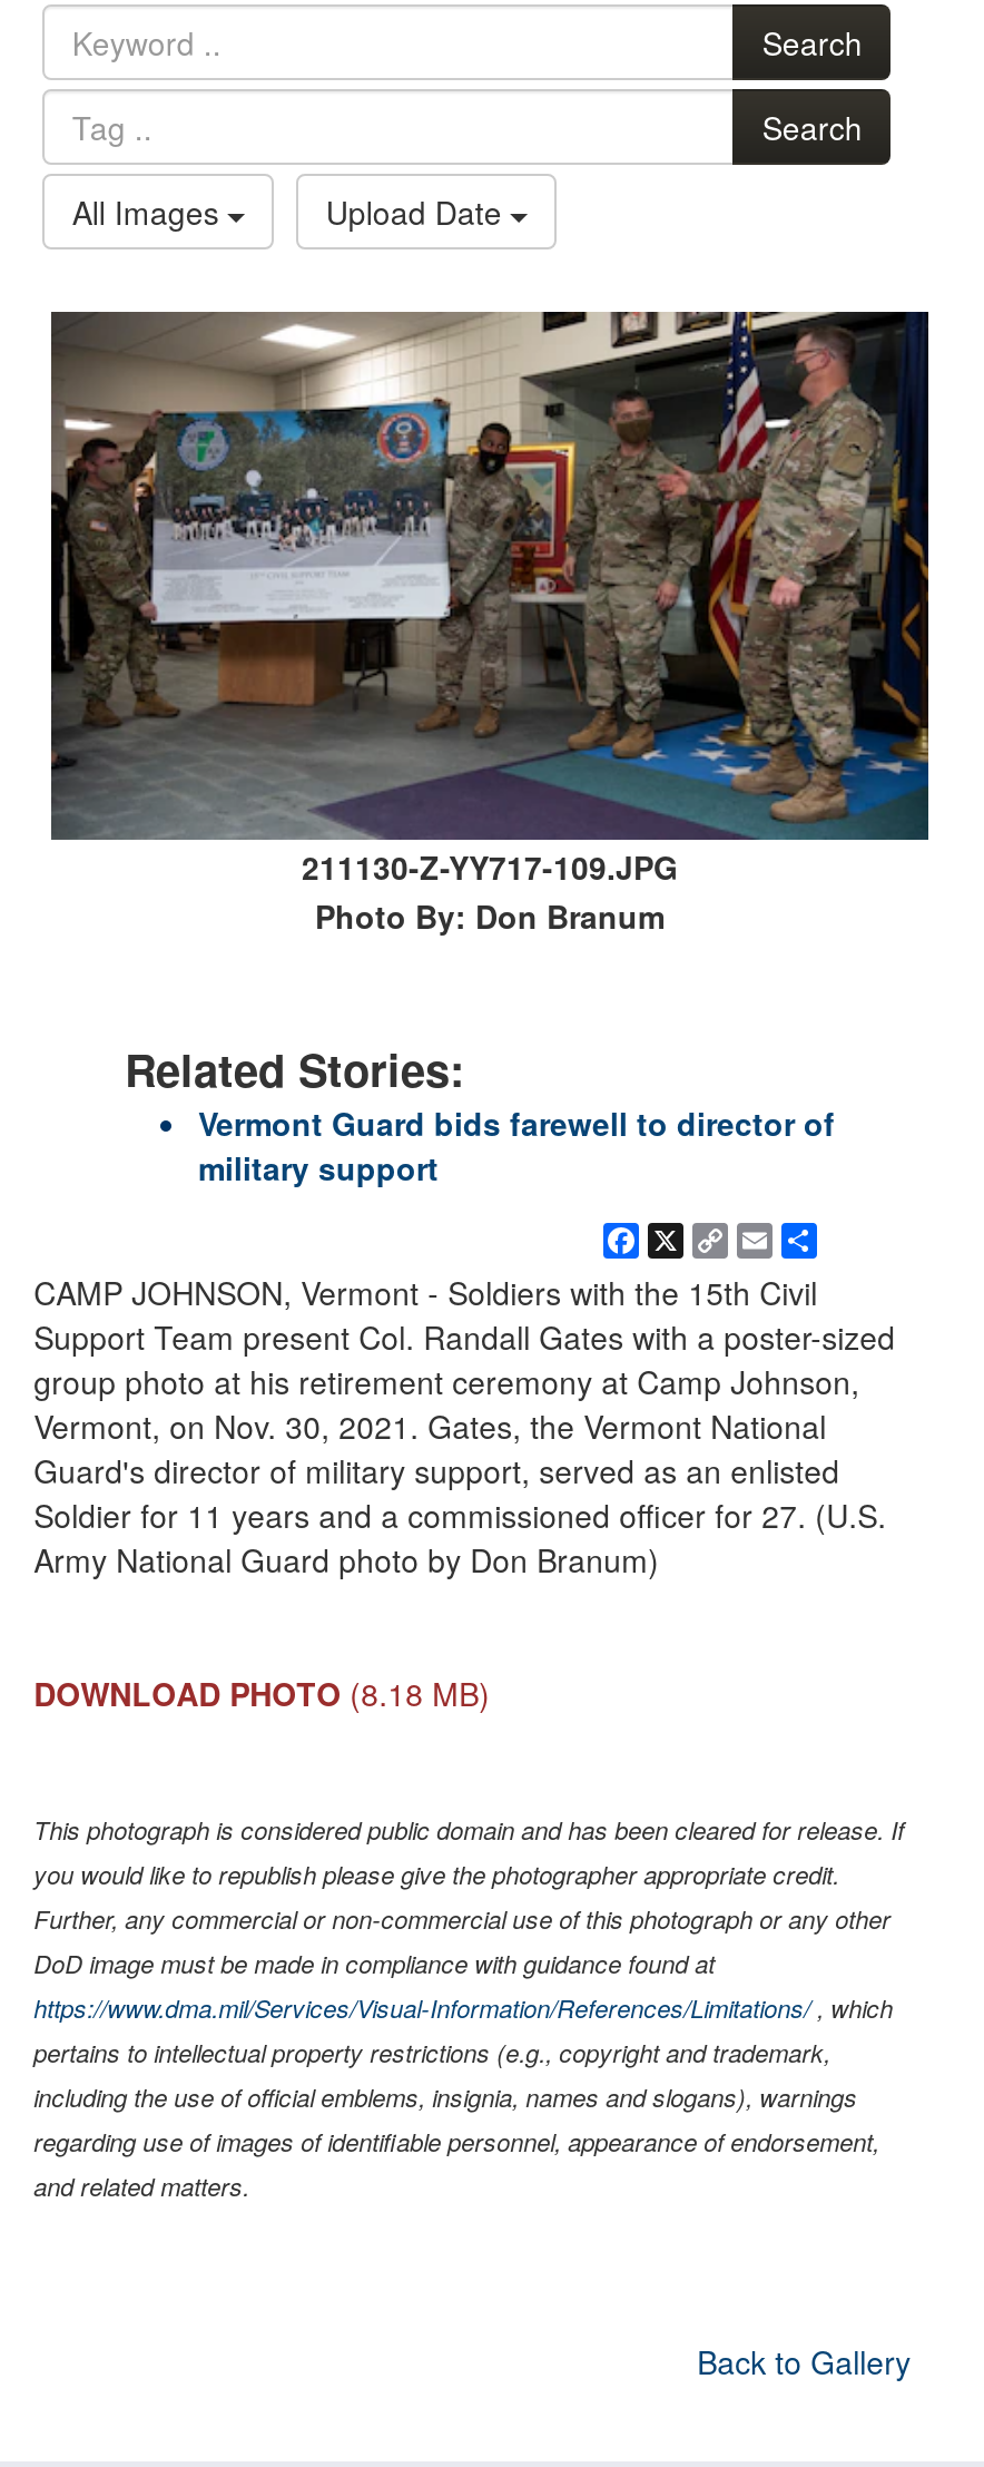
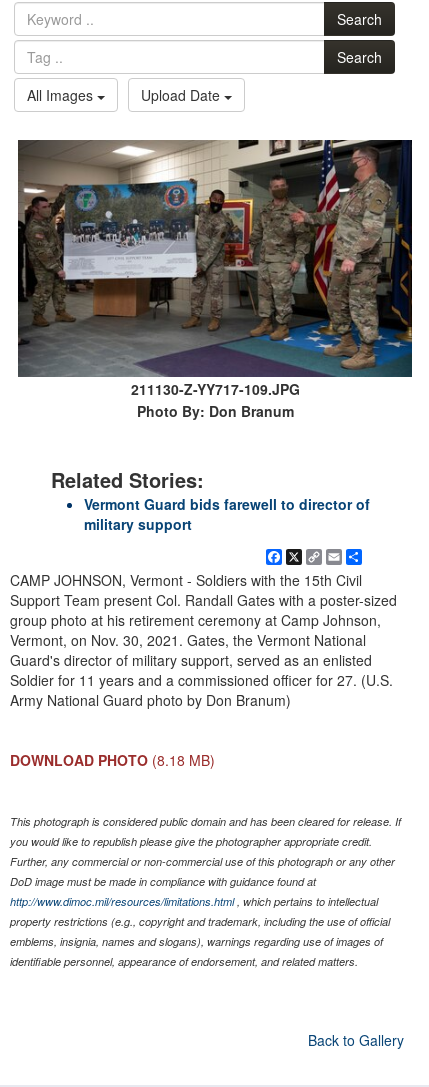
[34,1992,893,2204] https://www.dma.mil/Services/Visual-Information/References/Limitations/, which | pertains to intellectual property restrictions (e.g., copyright and trademark, | including the use of official emblems, insignia, names and slogans), warnings | regarding use of images of identifiable personnel, appearance of endorsement, | and related matters. -> [10,894,390,969] http://www.dimoc.mil/resources/limitations.html, which pertains to intellectual | property restrictions (e.g., copyright and trademark, including the use of official | emblems, insignia, names and slogans), warnings regarding use of images of | identifiable personnel, appearance of endorsement, and related matters.

